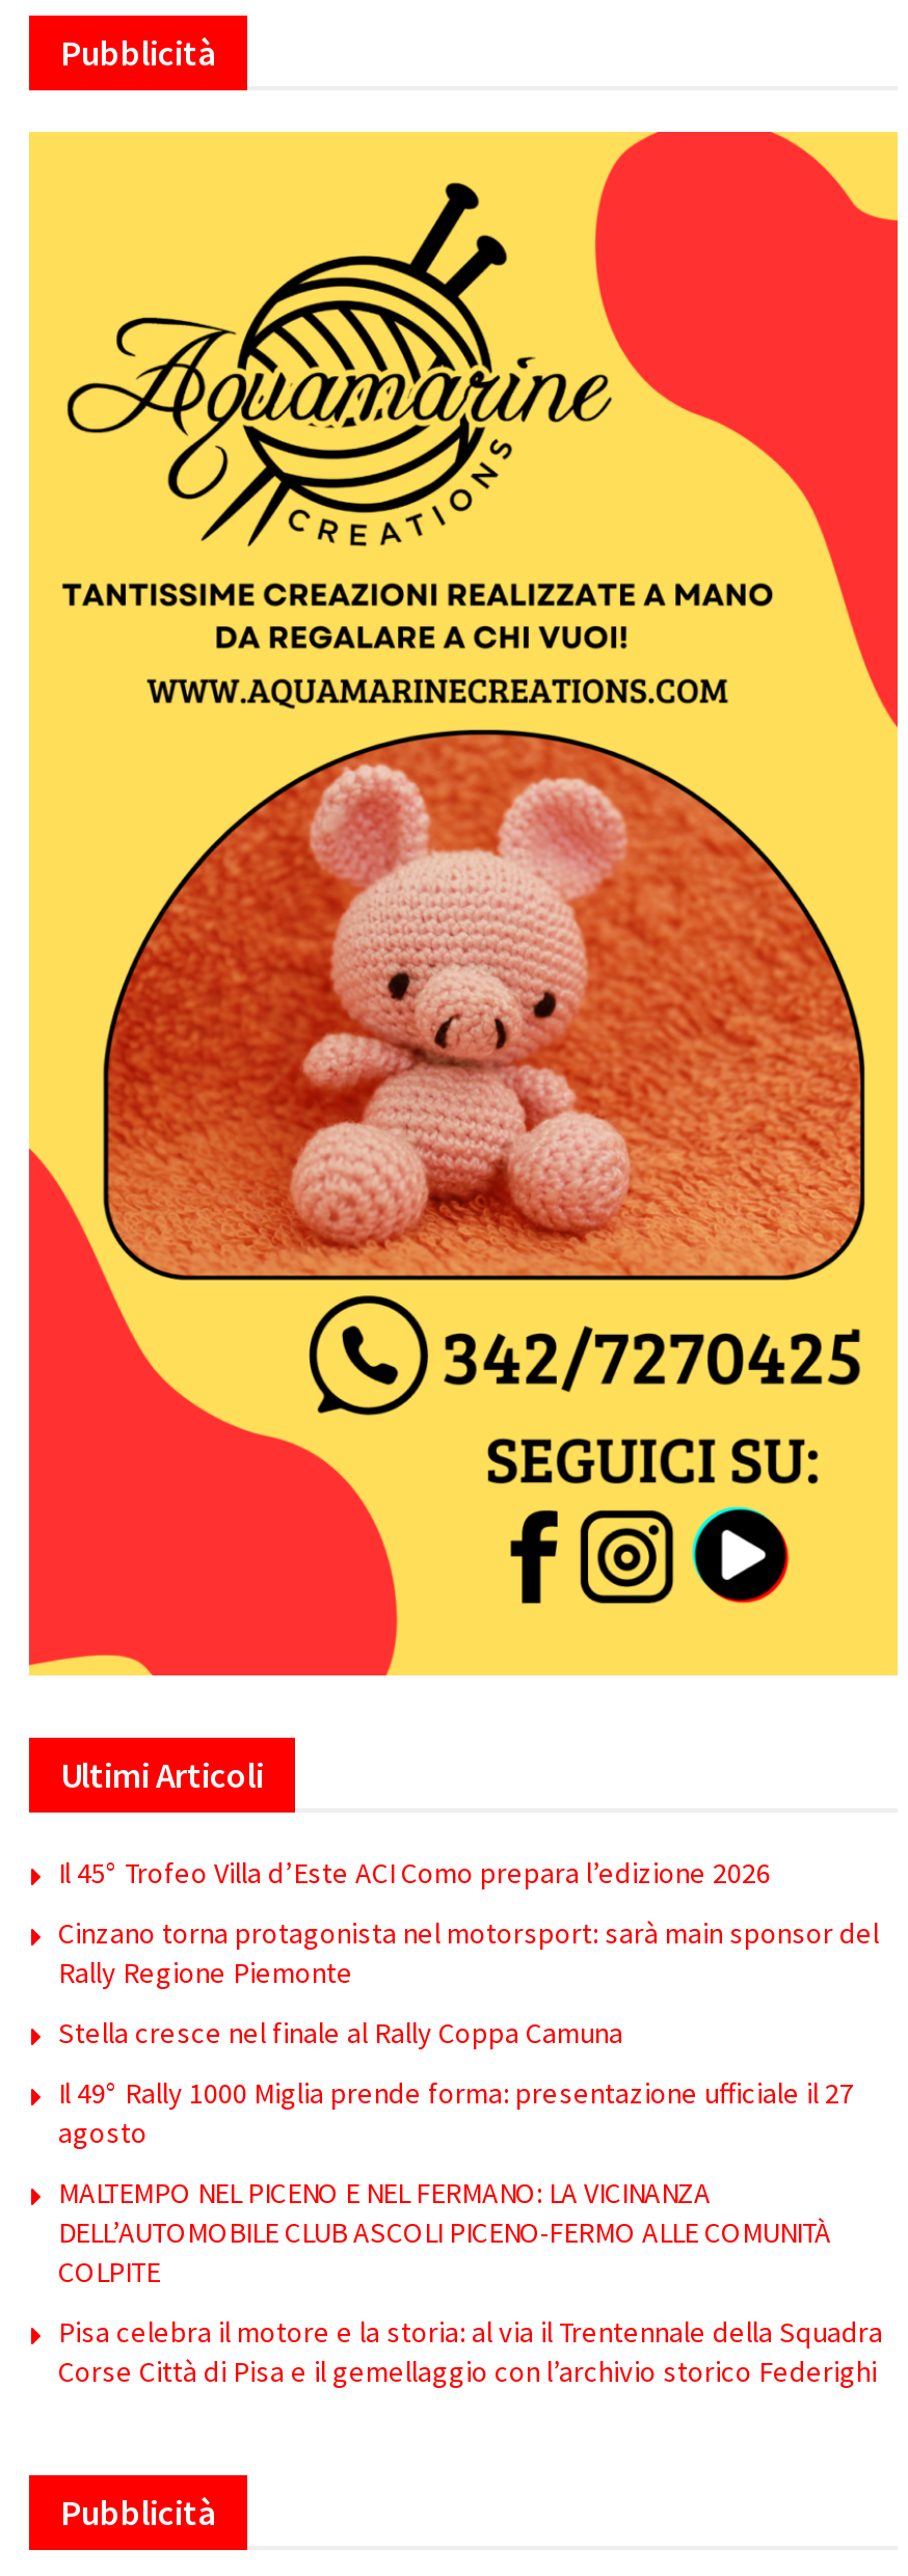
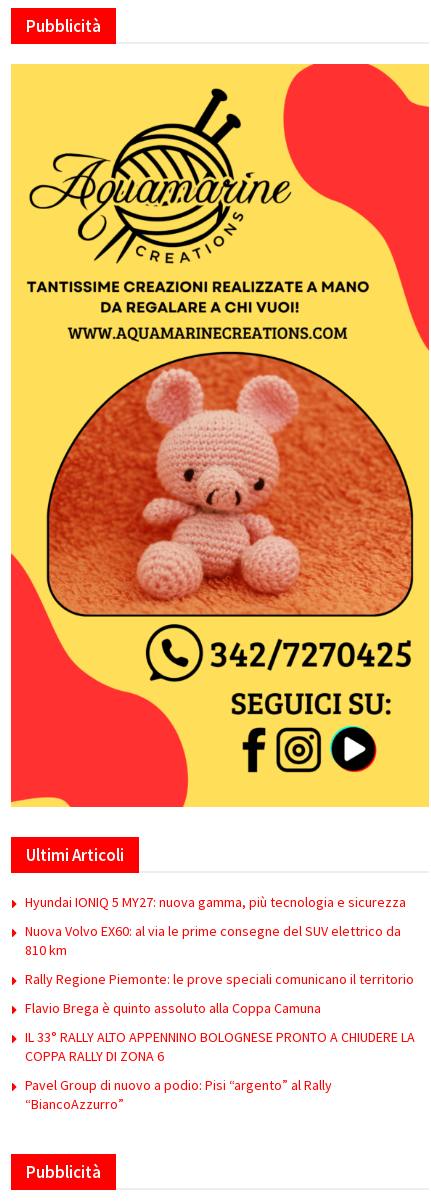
[58,1854,771,1891] Il 45° Trofeo Villa d’Este ACI Como prepara l’edizione 2026 -> [25,893,406,911] Hyundai IONIQ 5 MY27: nuova gamma, più tecnologia e sicurezza
[58,1914,879,1991] Cinzano torna protagonista nel motorsport: sarà main sponsor del | Rally Regione Piemonte -> [25,922,401,959] Nuova Volvo EX60: al via le prime consegne del SUV elettrico da | 810 km
[58,2014,623,2051] Stella cresce nel finale al Rally Coppa Camuna -> [25,970,414,988] Rally Regione Piemonte: le prove speciali comunicano il territorio
[58,2074,854,2151] Il 49° Rally 1000 Miglia prende forma: presentazione ufficiale il 27 | agosto -> [25,999,321,1017] Flavio Brega è quinto assoluto alla Coppa Camuna
[58,2174,831,2290] MALTEMPO NEL PICENO E NEL FERMANO: LA VICINANZA | DELL’AUTOMOBILE CLUB ASCOLI PICENO-FERMO ALLE COMUNITÀ | COLPITE -> [25,1028,415,1065] IL 33° RALLY ALTO APPENNINO BOLOGNESE PRONTO A CHIUDERE LA | COPPA RALLY DI ZONA 6
[58,2313,883,2390] Pisa celebra il motore e la storia: al via il Trentennale della Squadra | Corse Città di Pisa e il gemellaggio con l’archivio storico Federighi -> [25,1076,332,1113] Pavel Group di nuovo a podio: Pisi “argento” al Rally | “BiancoAzzurro”

